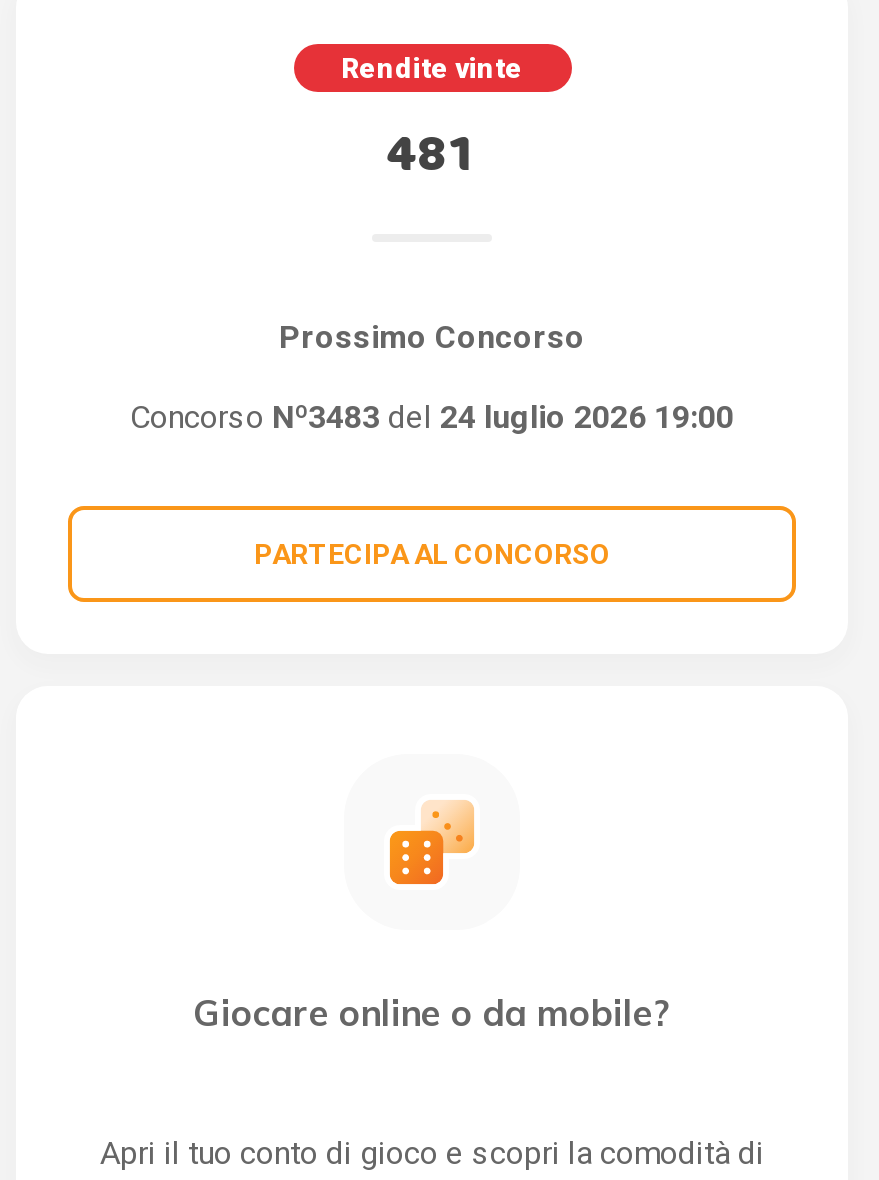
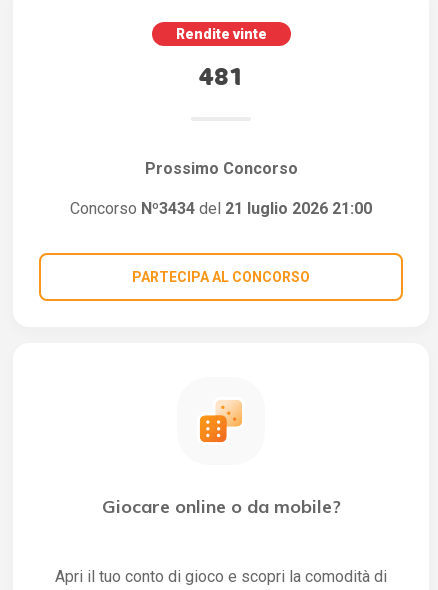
[130,399,734,437] Concorso Nº3483 del 24 luglio 2026 19:00 -> [70,199,372,218] Concorso Nº3434 del 21 luglio 2026 21:00

